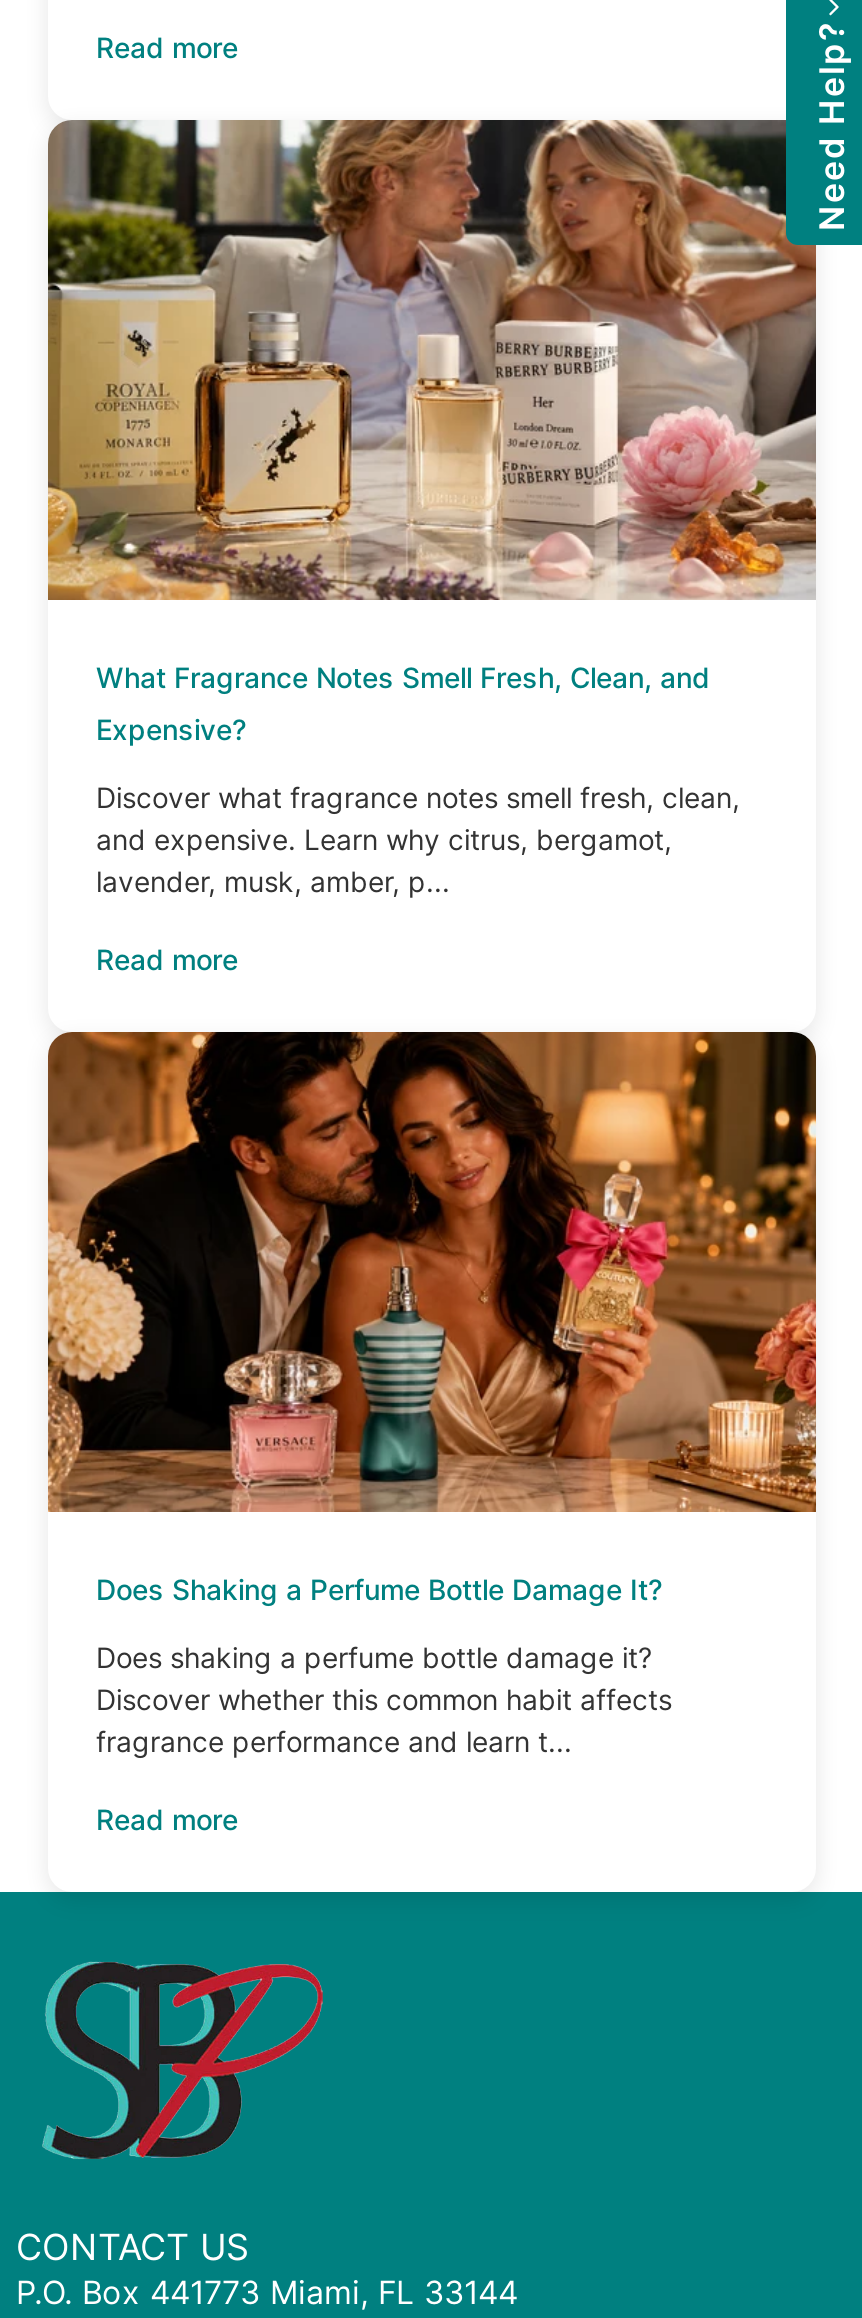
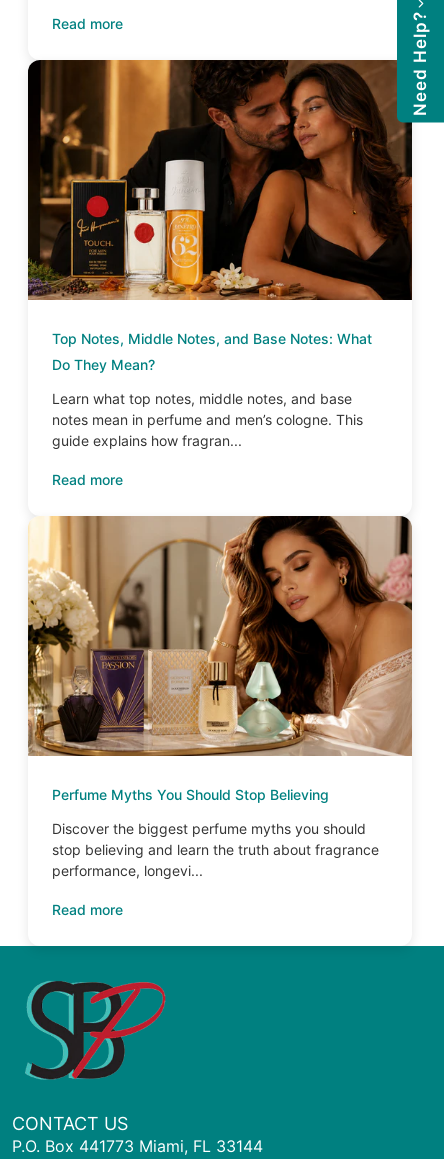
[46,118,818,693] [image] | What Fragrance Notes Smell Fresh, Clean, and -> [27,59,413,346] [image] | Top Notes, Middle Notes, and Base Notes: What
[96,711,246,745] Expensive? -> [52,355,155,372] Do They Mean?
[96,779,740,897] Discover what fragrance notes smell fresh, clean, | and expensive. Learn why citrus, bergamot, | lavender, musk, amber, p... -> [52,389,363,448] Learn what top notes, middle notes, and base | notes mean in perfume and men’s cologne. This | guide explains how fragran...
[46,1030,816,1605] [image] | Does Shaking a Perfume Bottle Damage It? -> [27,515,413,802] [image] | Perfume Myths You Should Stop Believing
[96,1639,672,1757] Does shaking a perfume bottle damage it? | Discover whether this common habit affects | fragrance performance and learn t... -> [52,819,379,878] Discover the biggest perfume myths you should | stop believing and learn the truth about fragrance | performance, longevi...

